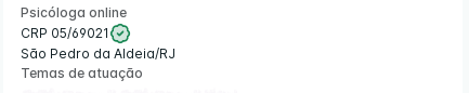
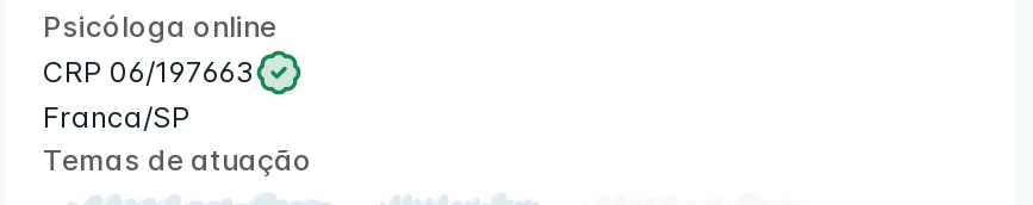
[21,25,175,61] CRP 05/69021 | São Pedro da Aldeia/RJ -> [43,54,255,135] CRP 06/197663 | Franca/SP

